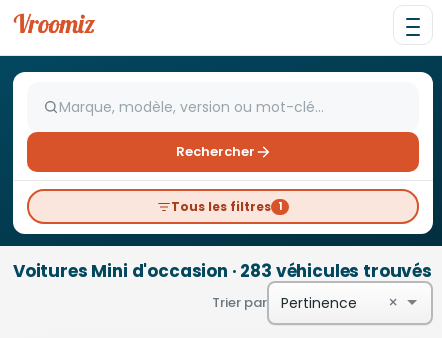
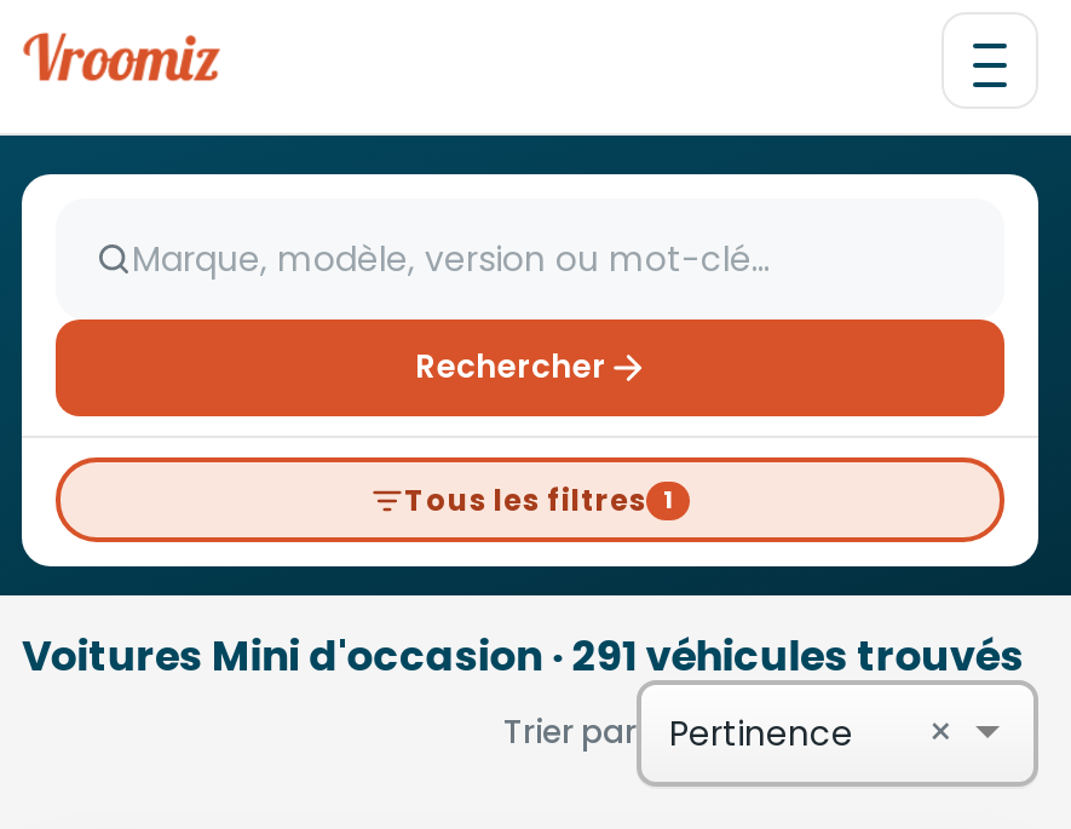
[13,259,432,283] Voitures Mini d'occasion · 283 véhicules trouvés -> [22,627,1023,685] Voitures Mini d'occasion · 291 véhicules trouvés

